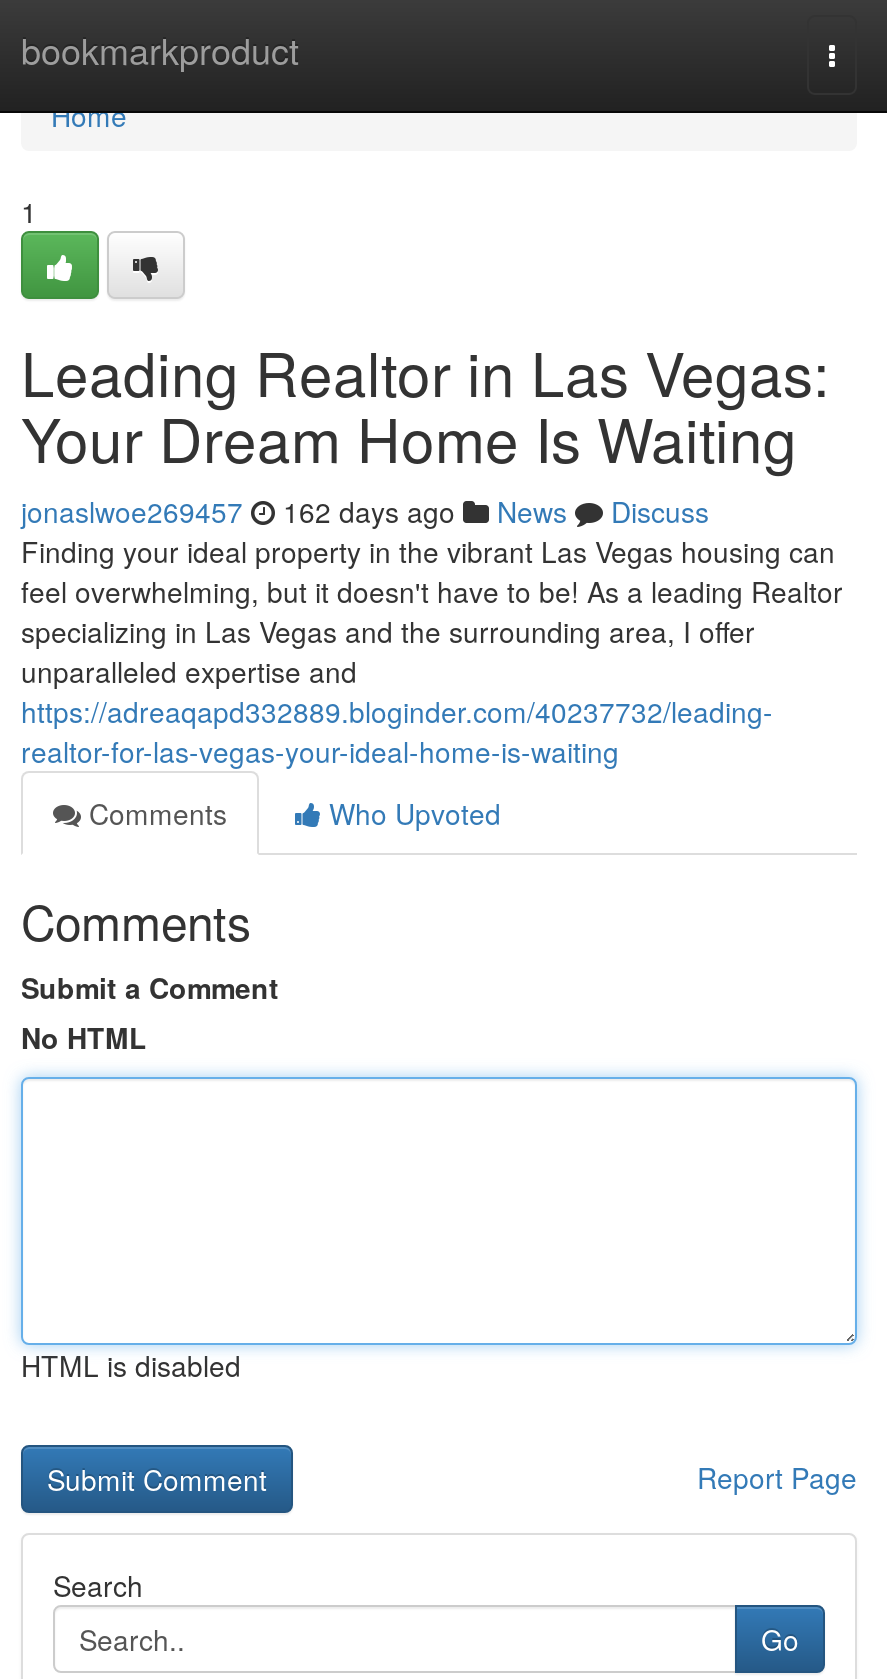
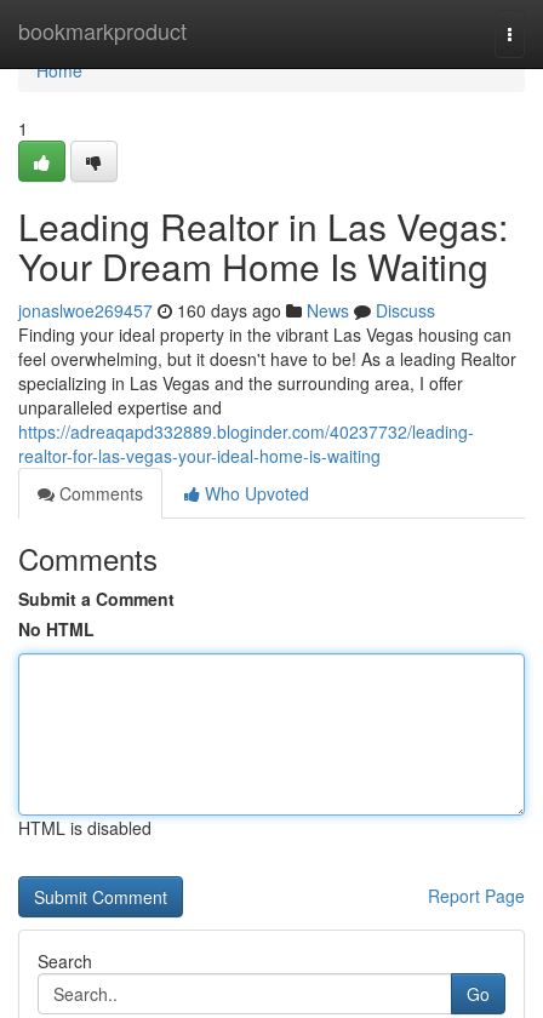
[21,491,709,531] jonaslwoe269457 162 days ago News Discuss -> [18,298,435,322] jonaslwoe269457 160 days ago News Discuss

